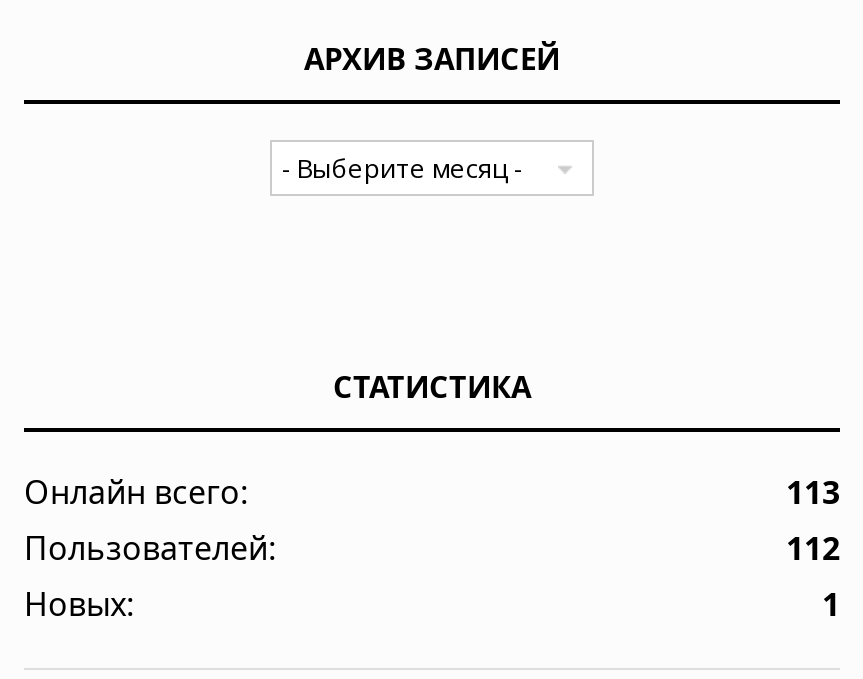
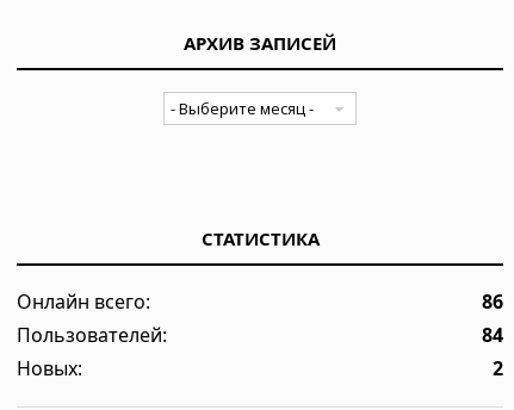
[786,470,840,514] 113 -> [482,288,503,315] 86
[786,526,840,570] 112 -> [482,322,503,348] 84
[822,582,840,626] 1 -> [493,355,503,381] 2

